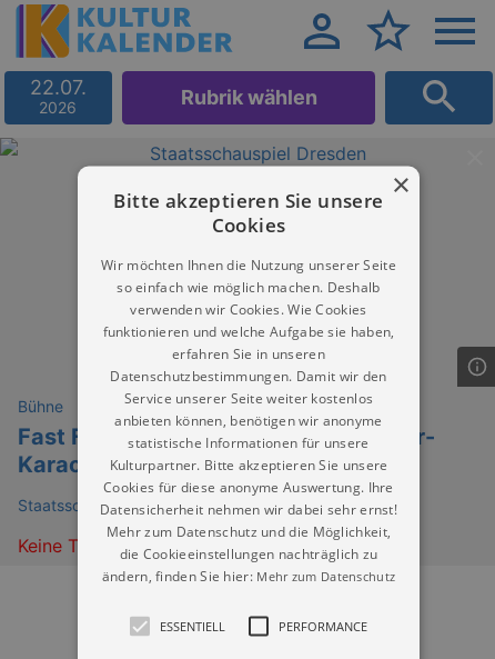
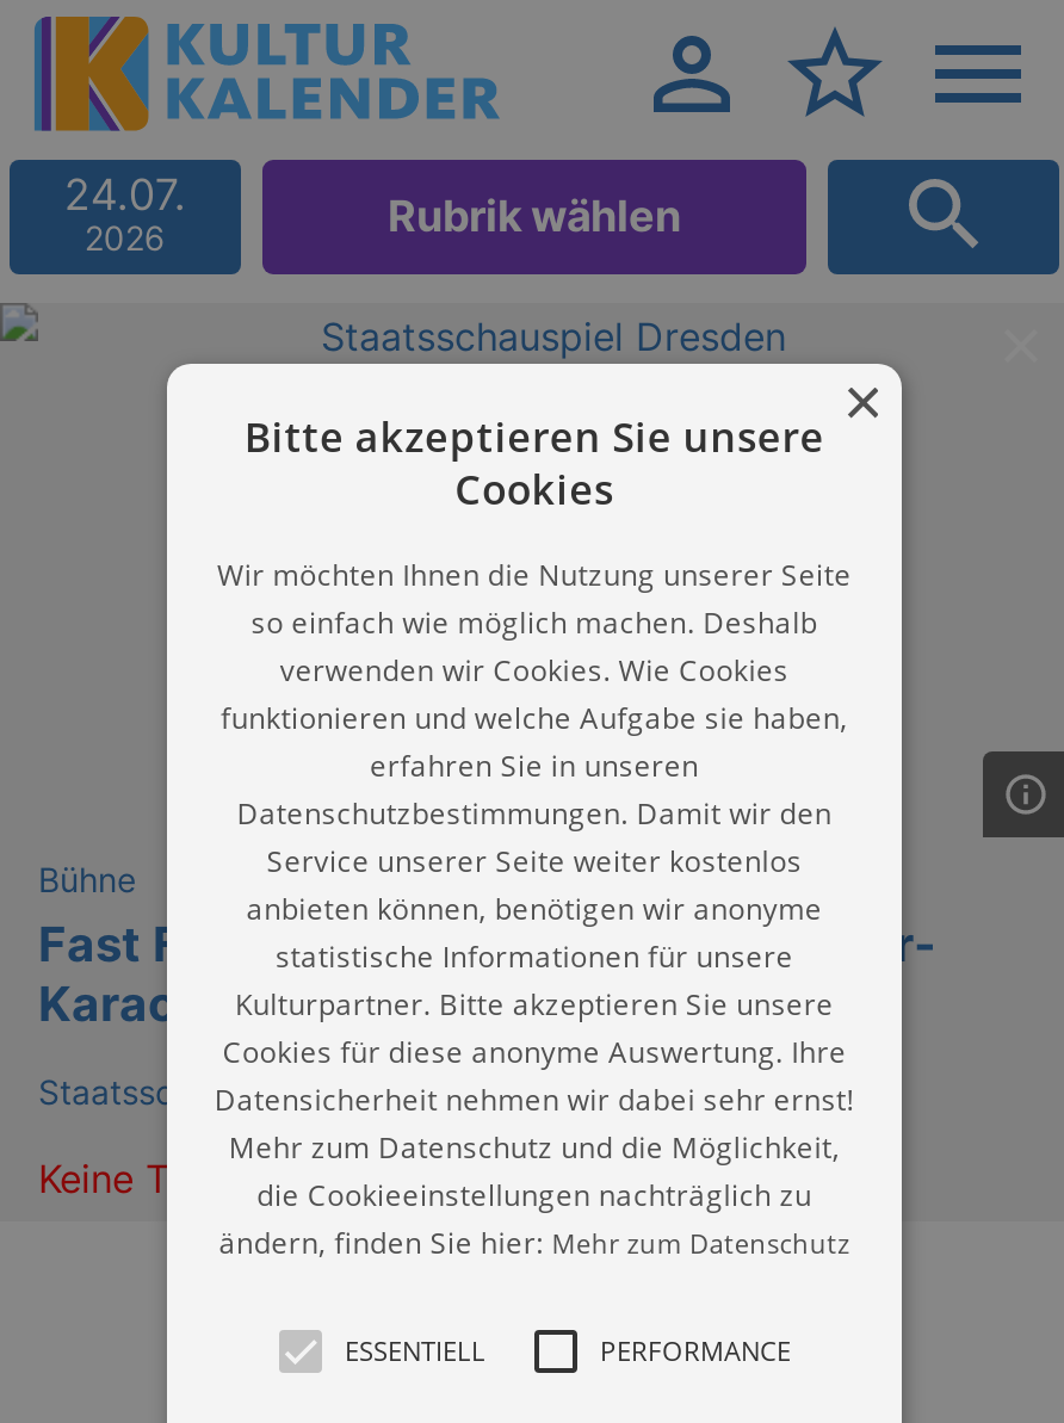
[30,76,86,99] 22.07. -> [64,169,186,219] 24.07.

